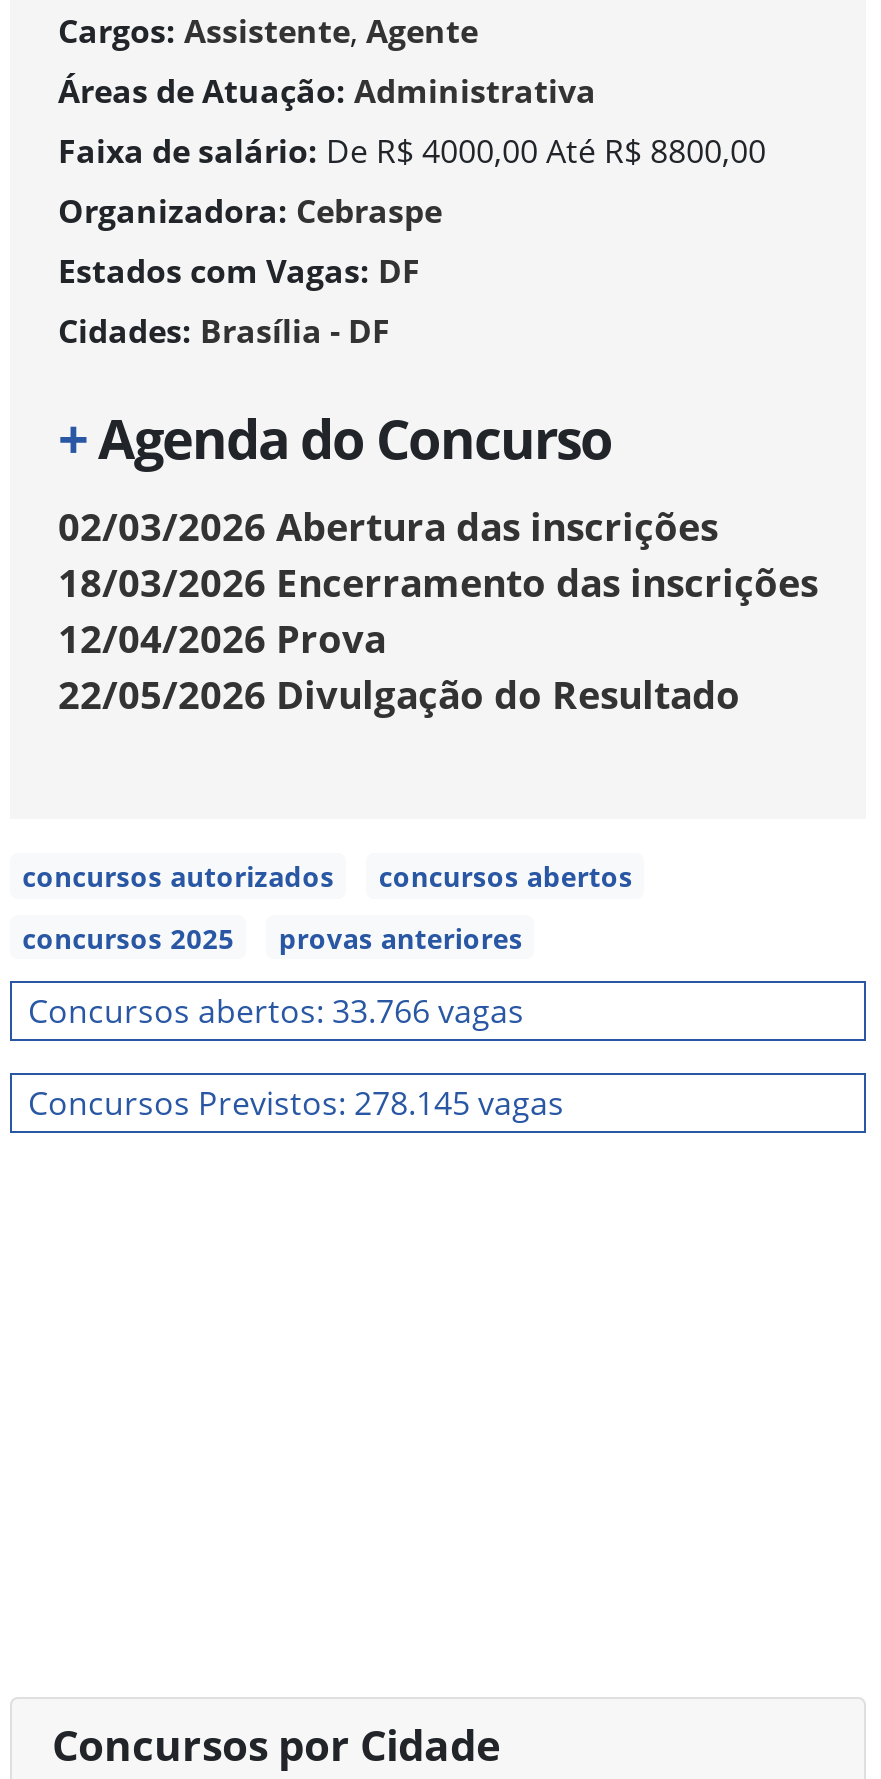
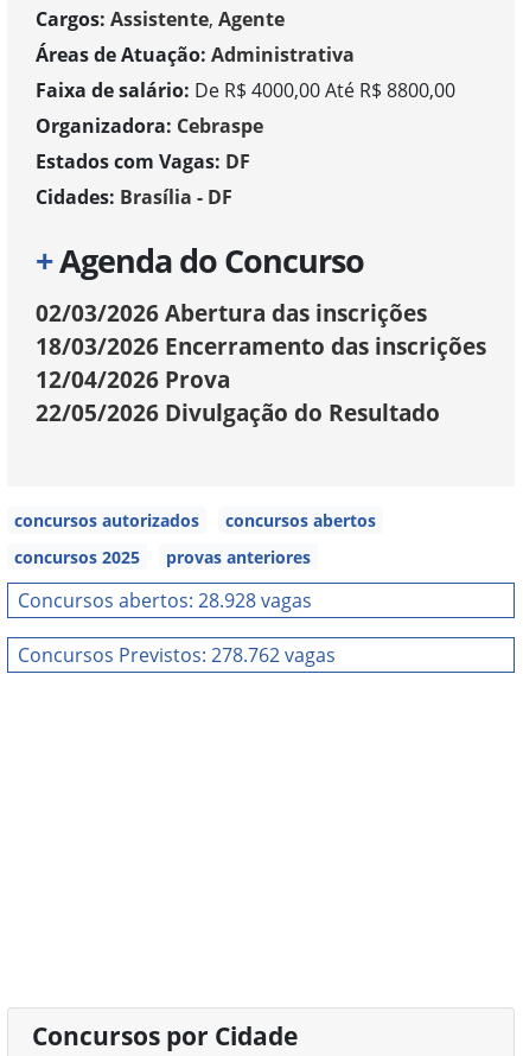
[28,989,524,1033] Concursos abertos: 33.766 vagas -> [18,587,312,614] Concursos abertos: 28.928 vagas
[28,1081,564,1125] Concursos Previstos: 278.145 vagas -> [18,642,336,668] Concursos Previstos: 278.762 vagas

